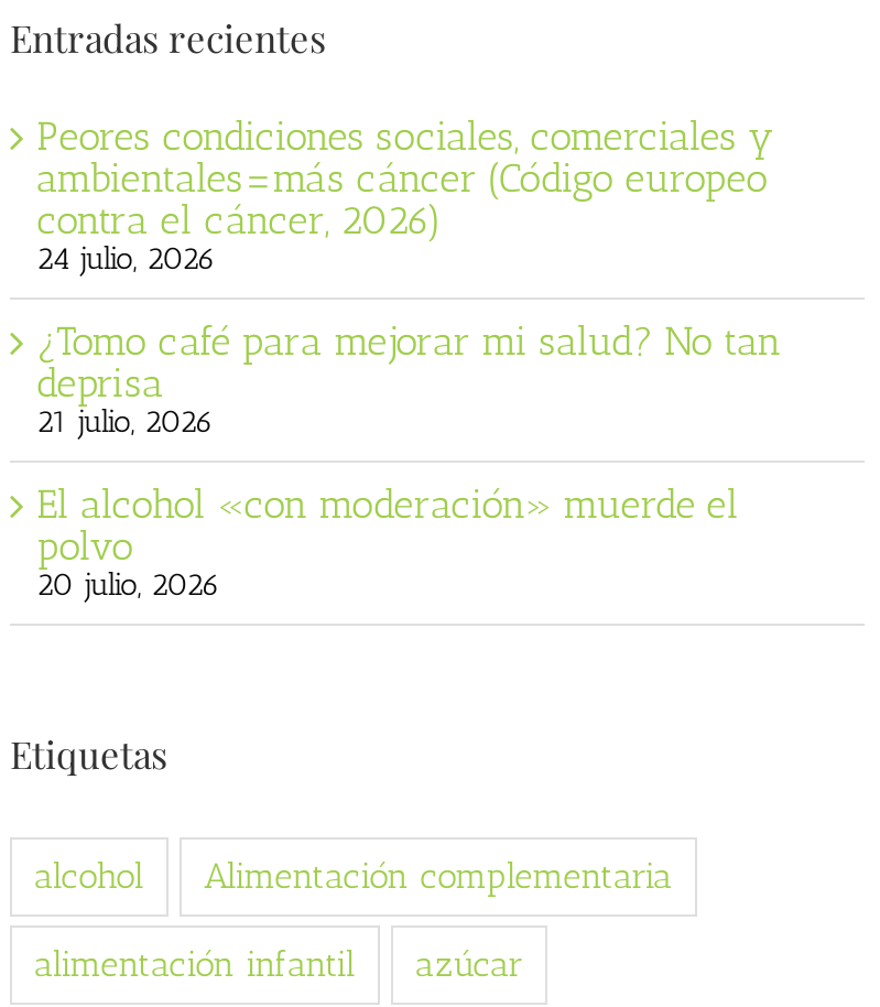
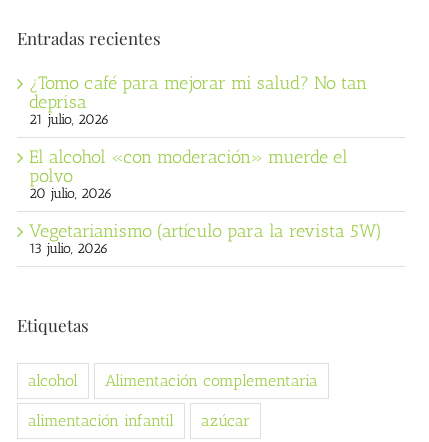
[36,112,774,278] Peores condiciones sociales, comerciales y | ambientales=más cáncer (Código europeo | contra el cáncer, 2026) | 24 julio, 2026 -> none
moved [36,317,781,604] -> [29,72,367,202]: ¿Tomo café para mejorar mi salud? No tan | deprisa | 21 julio, 2026 | El alcohol «con moderación» muerde el | polvo | 20 julio, 2026
none -> [29,220,382,257] Vegetarianismo (artículo para la revista 5W) | 13 julio, 2026

